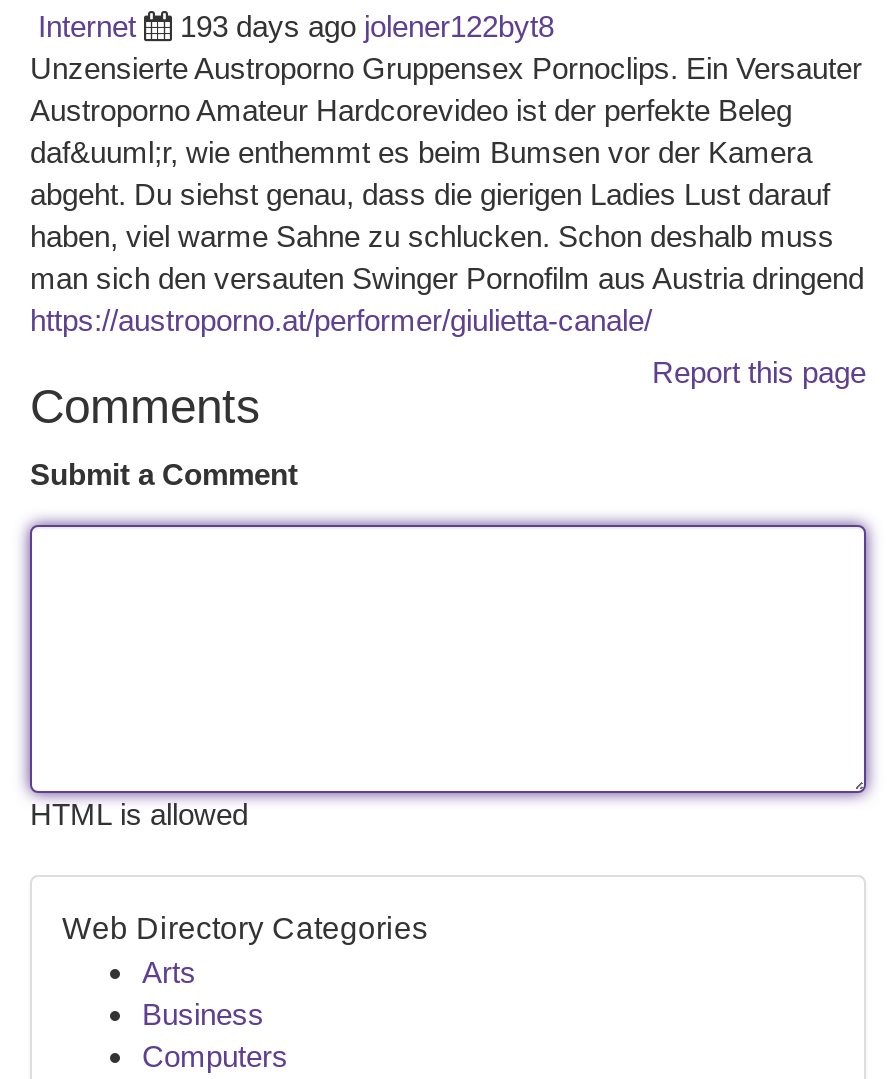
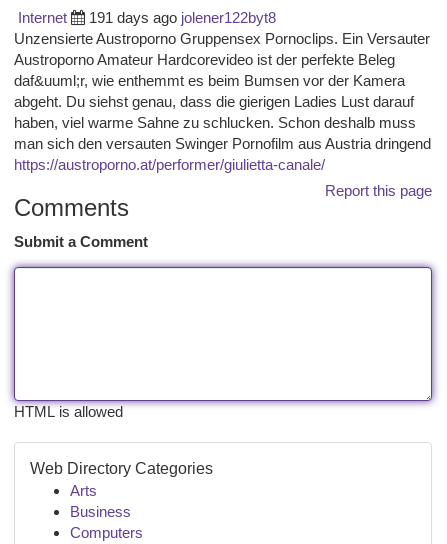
[180,9,554,43] 193 days ago jolener122byt8 -> [89,9,276,26] 191 days ago jolener122byt8

